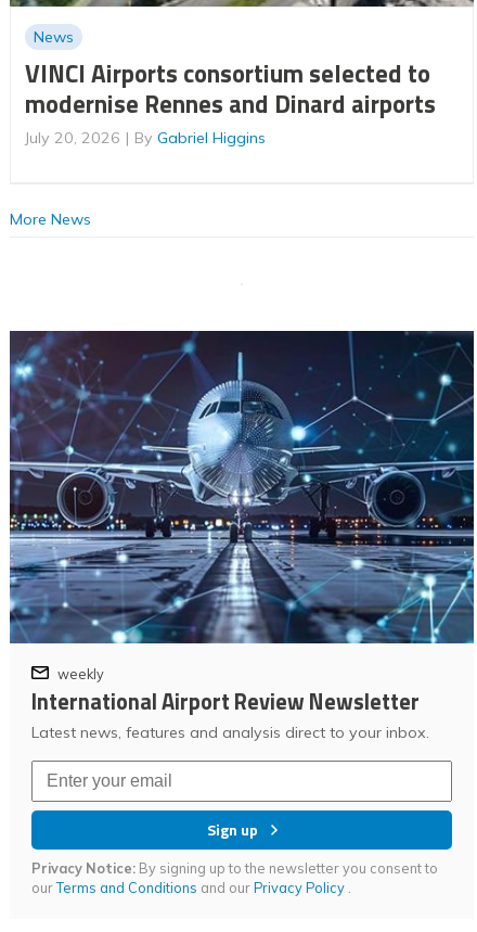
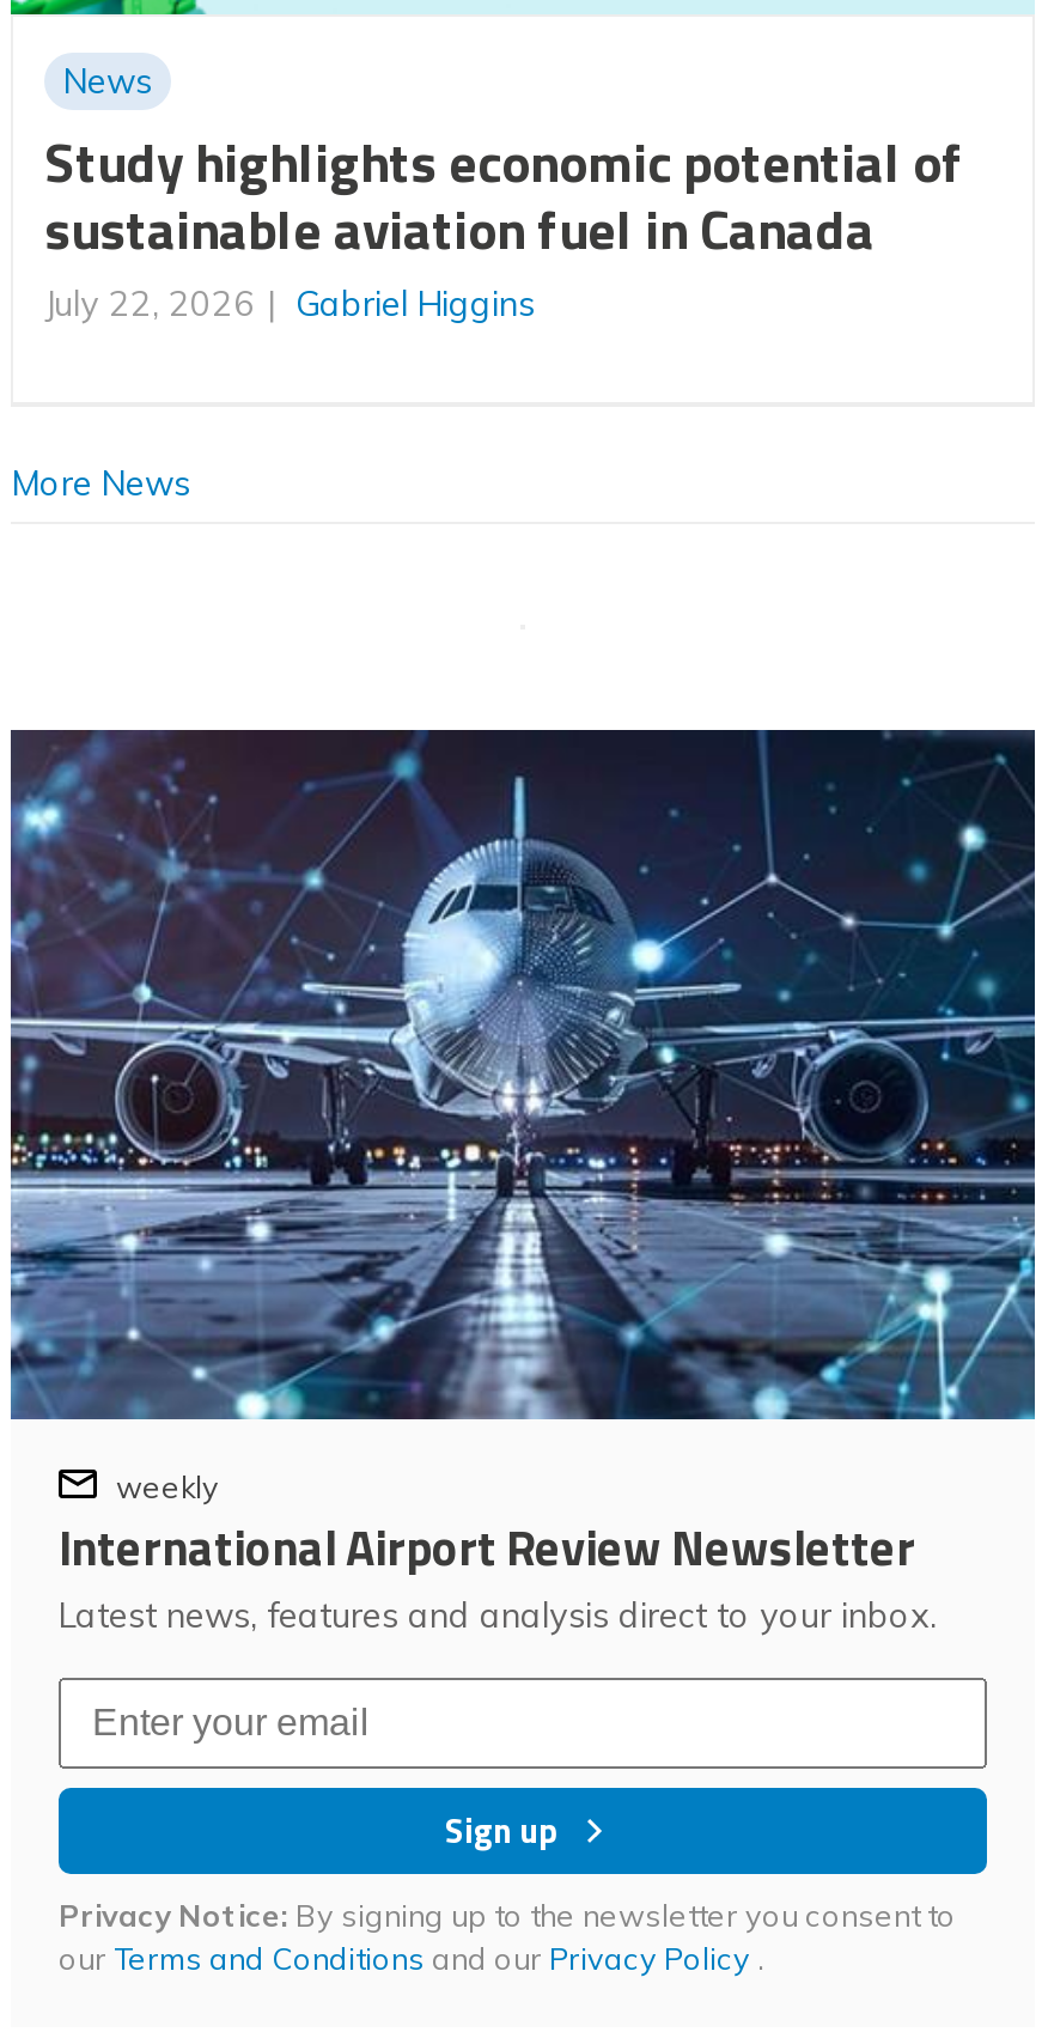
[25,54,436,147] VINCI Airports consortium selected to | modernise Rennes and Dinard airports | July 20, 2026 | By Gabriel Higgins -> [44,119,963,325] Study highlights economic potential of | sustainable aviation fuel in Canada | July 22, 2026 | Gabriel Higgins

